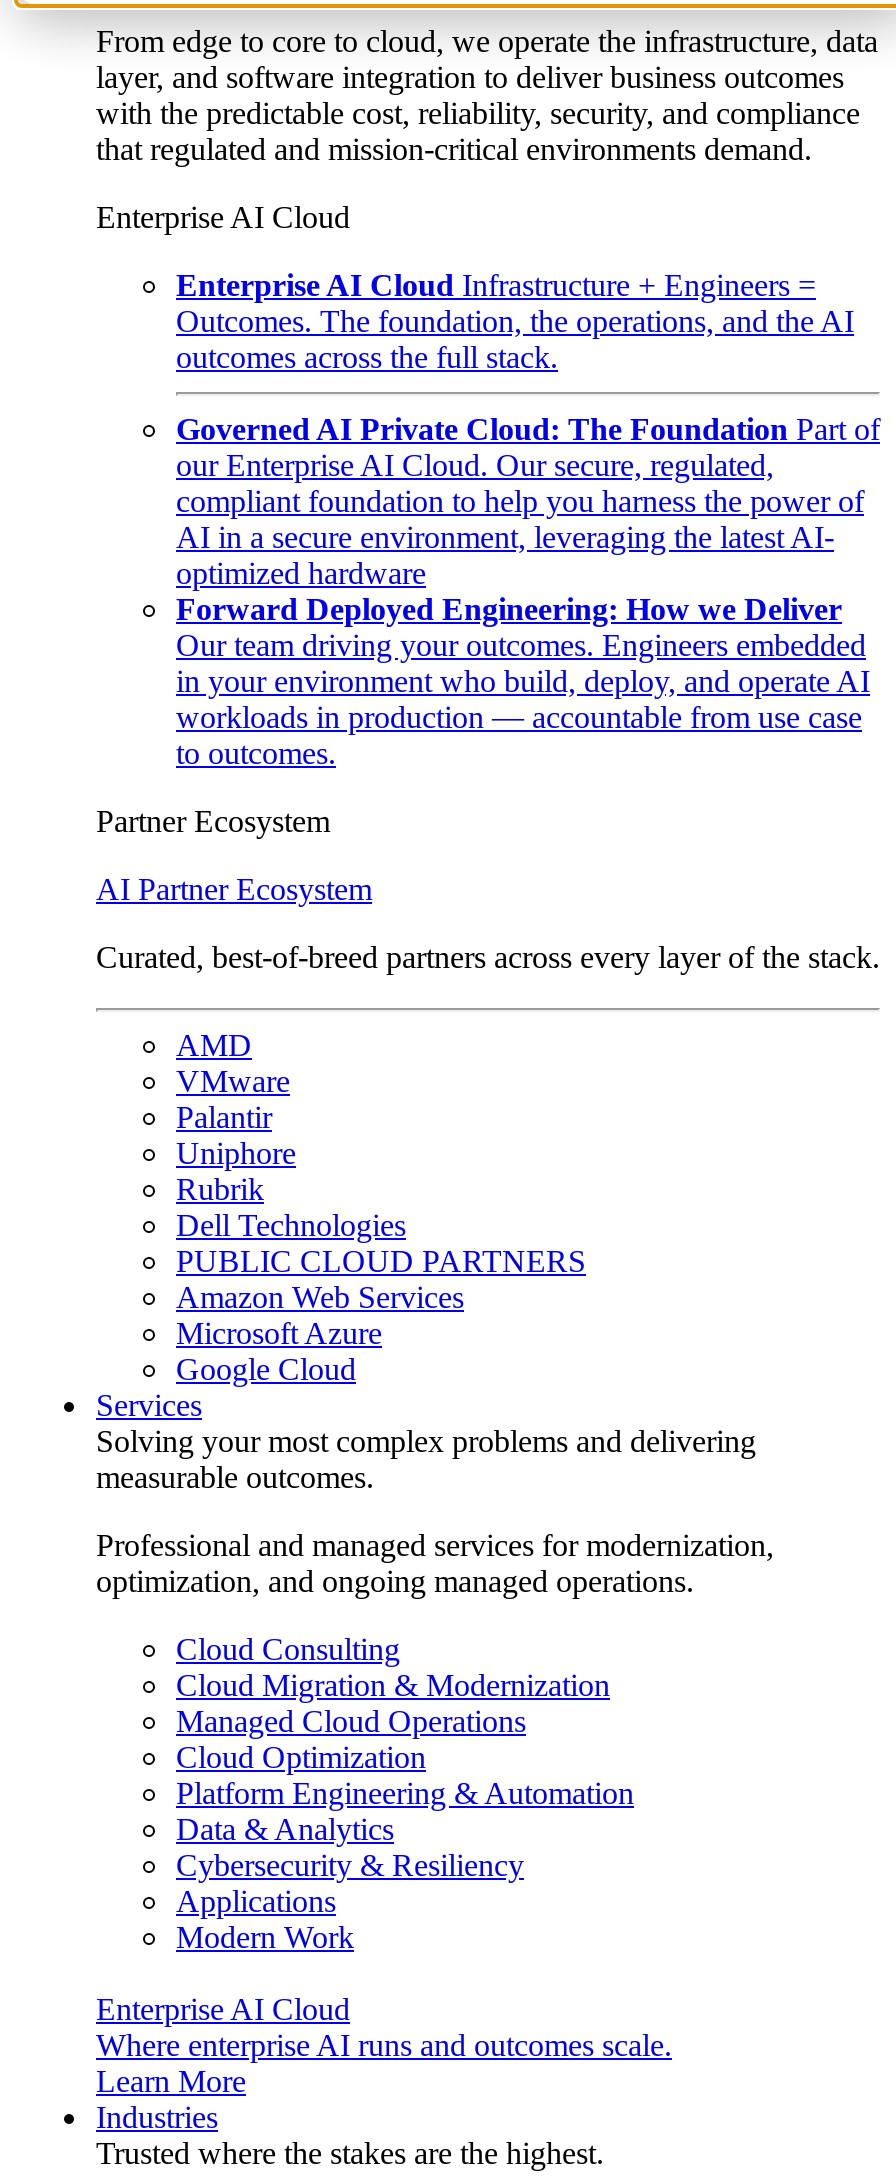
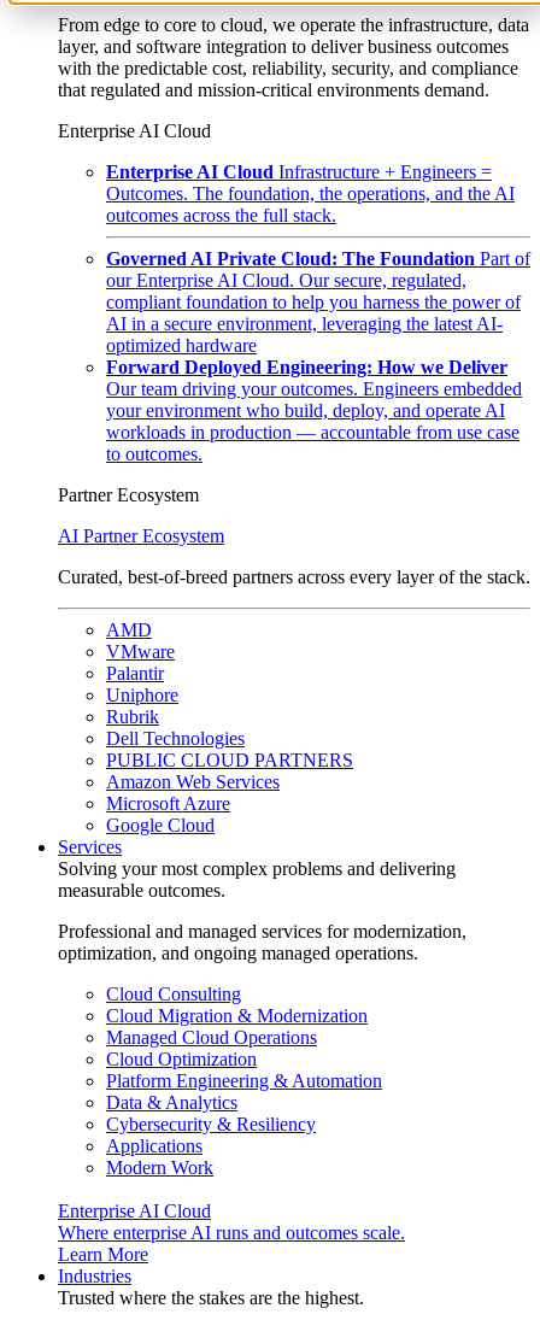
[176,664,870,698] in your environment who build, deploy, and operate AI -> [106,400,505,421] your environment who build, deploy, and operate AI

